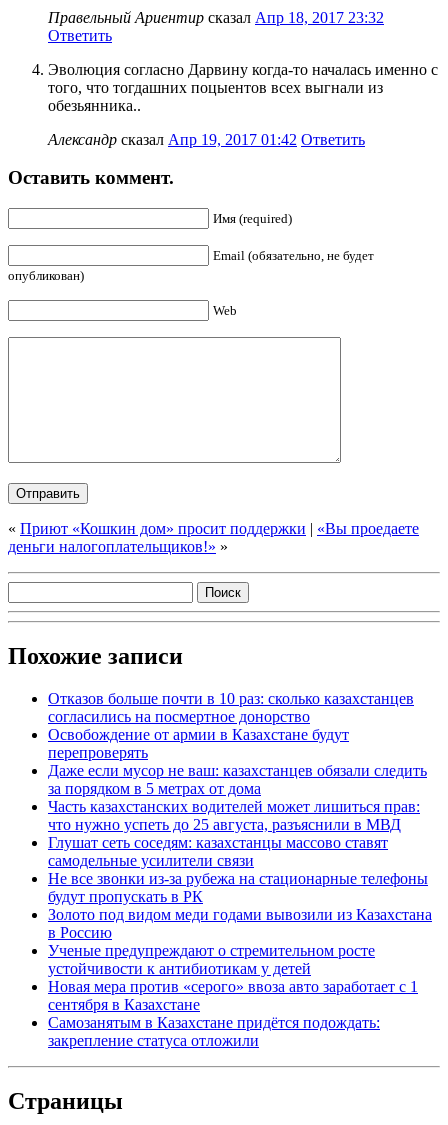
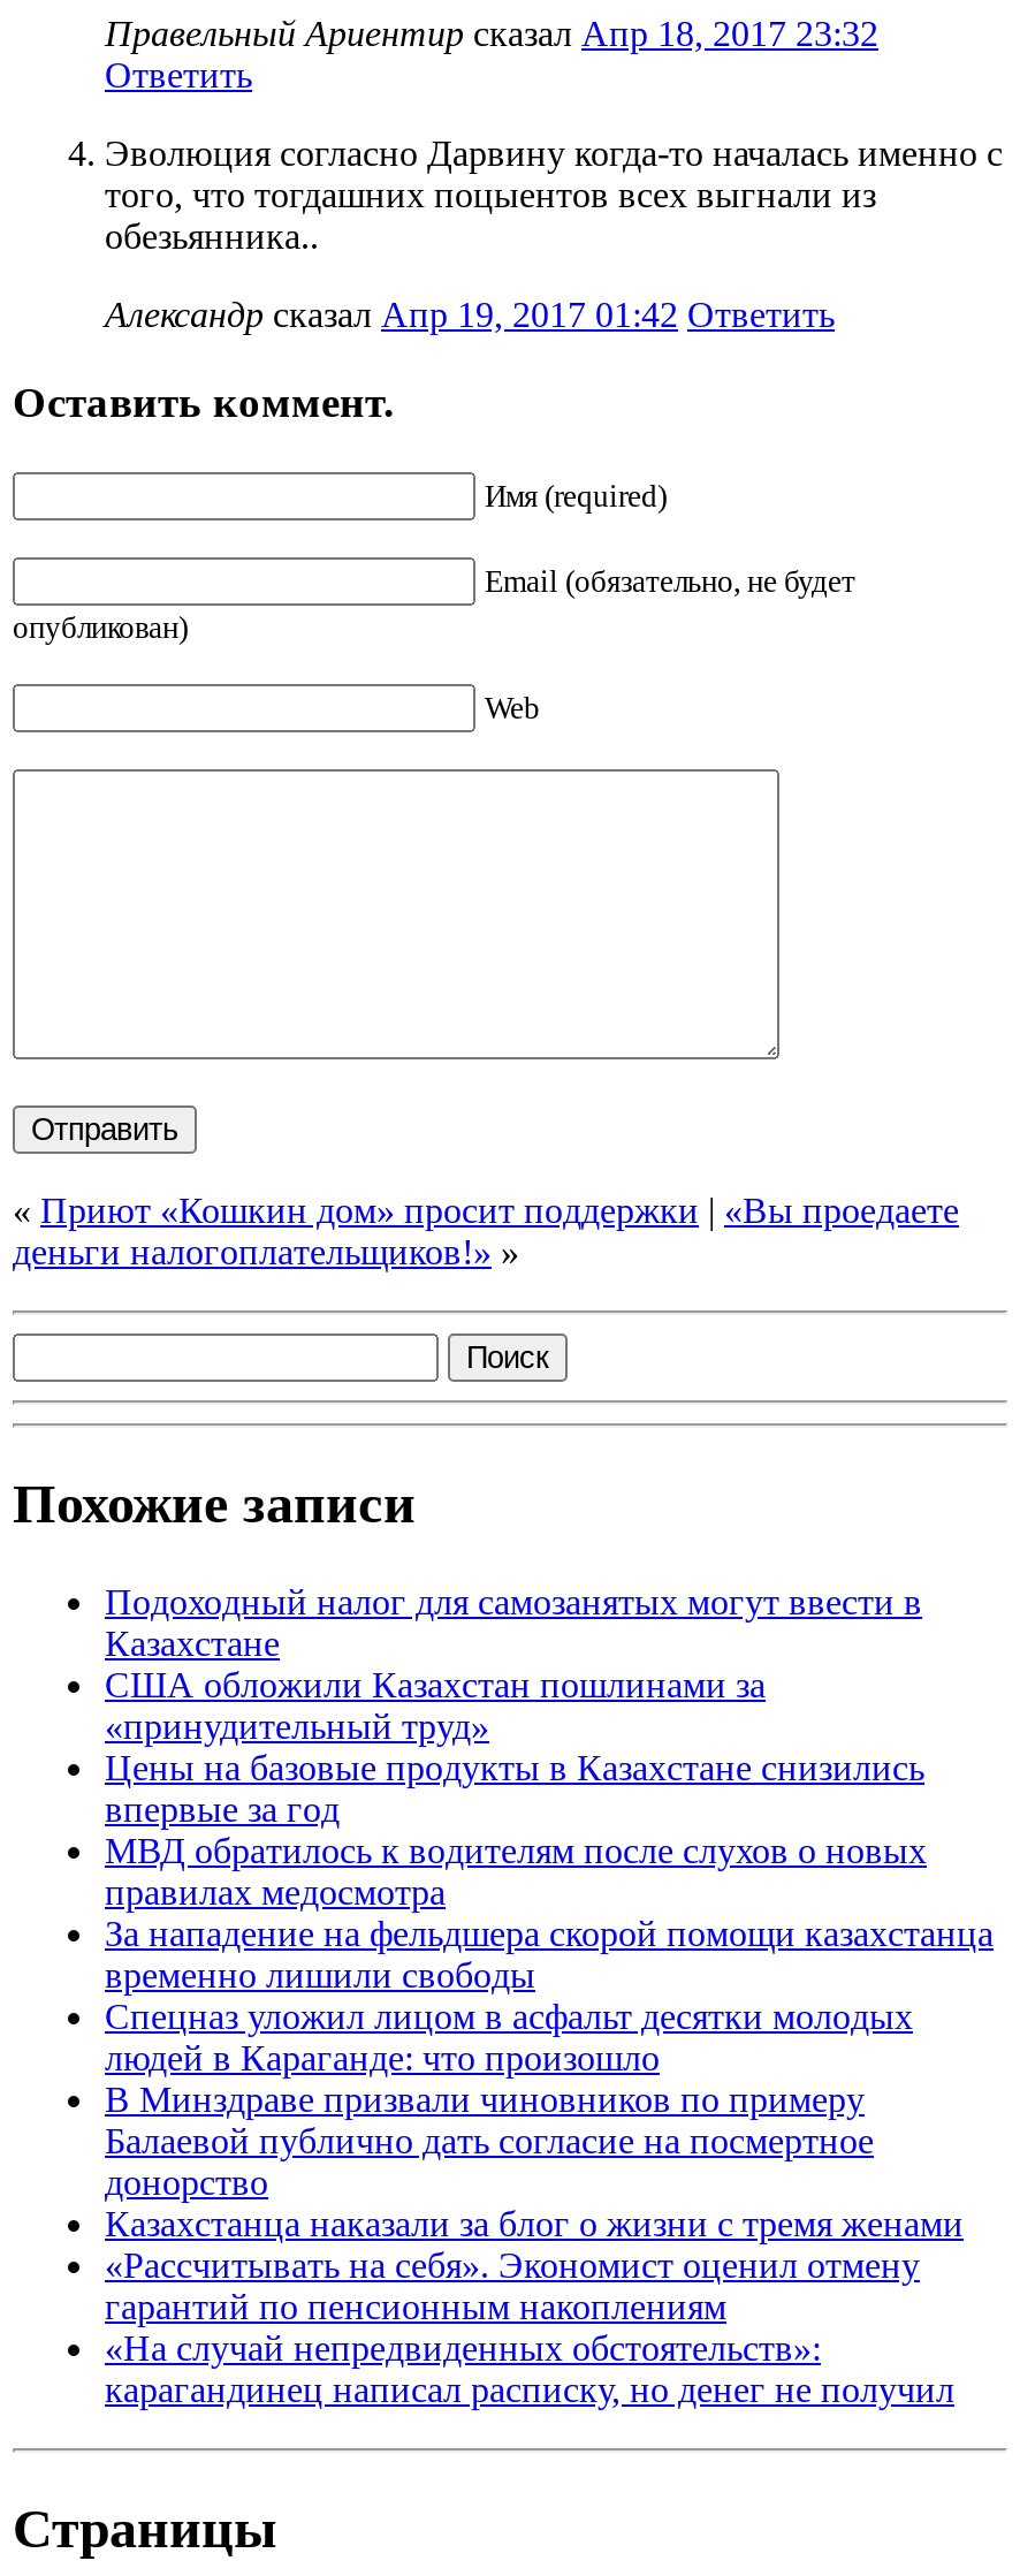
[48,690,432,1049] Отказов больше почти в 10 раз: сколько казахстанцев | согласились на посмертное донорство | Освобождение от армии в Казахстане будут | перепроверять | Даже если мусор не ваш: казахстанцев обязали следить | за порядком в 5 метрах от дома | Часть казахстанских водителей может лишиться прав: | что нужно успеть до 25 августа, разъяснили в МВД | Глушат сеть соседям: казахстанцы массово ставят | самодельные усилители связи | Не все звонки из-за рубежа на стационарные телефоны | будут пропускать в РК | Золото под видом меди годами вывозили из Казахстана | в Россию | Ученые предупреждают о стремительном росте | устойчивости к антибиотикам у детей | Новая мера против «серого» ввоза авто заработает с 1 | сентября в Казахстане | Самозанятым в Казахстане придётся подождать: | закрепление статуса отложили -> [105,1582,994,2409] Подоходный налог для самозанятых могут ввести в | Казахстане | США обложили Казахстан пошлинами за | «принудительный труд» | Цены на базовые продукты в Казахстане снизились | впервые за год | МВД обратилось к водителям после слухов о новых | правилах медосмотра | За нападение на фельдшера скорой помощи казахстанца | временно лишили свободы | Спецназ уложил лицом в асфальт десятки молодых | людей в Караганде: что произошло | В Минздраве призвали чиновников по примеру | Балаевой публично дать согласие на посмертное | донорство | Казахстанца наказали за блог о жизни с тремя женами | «Рассчитывать на себя». Экономист оценил отмену | гарантий по пенсионным накоплениям | «На случай непредвиденных обстоятельств»: | карагандинец написал расписку, но денег не получил

